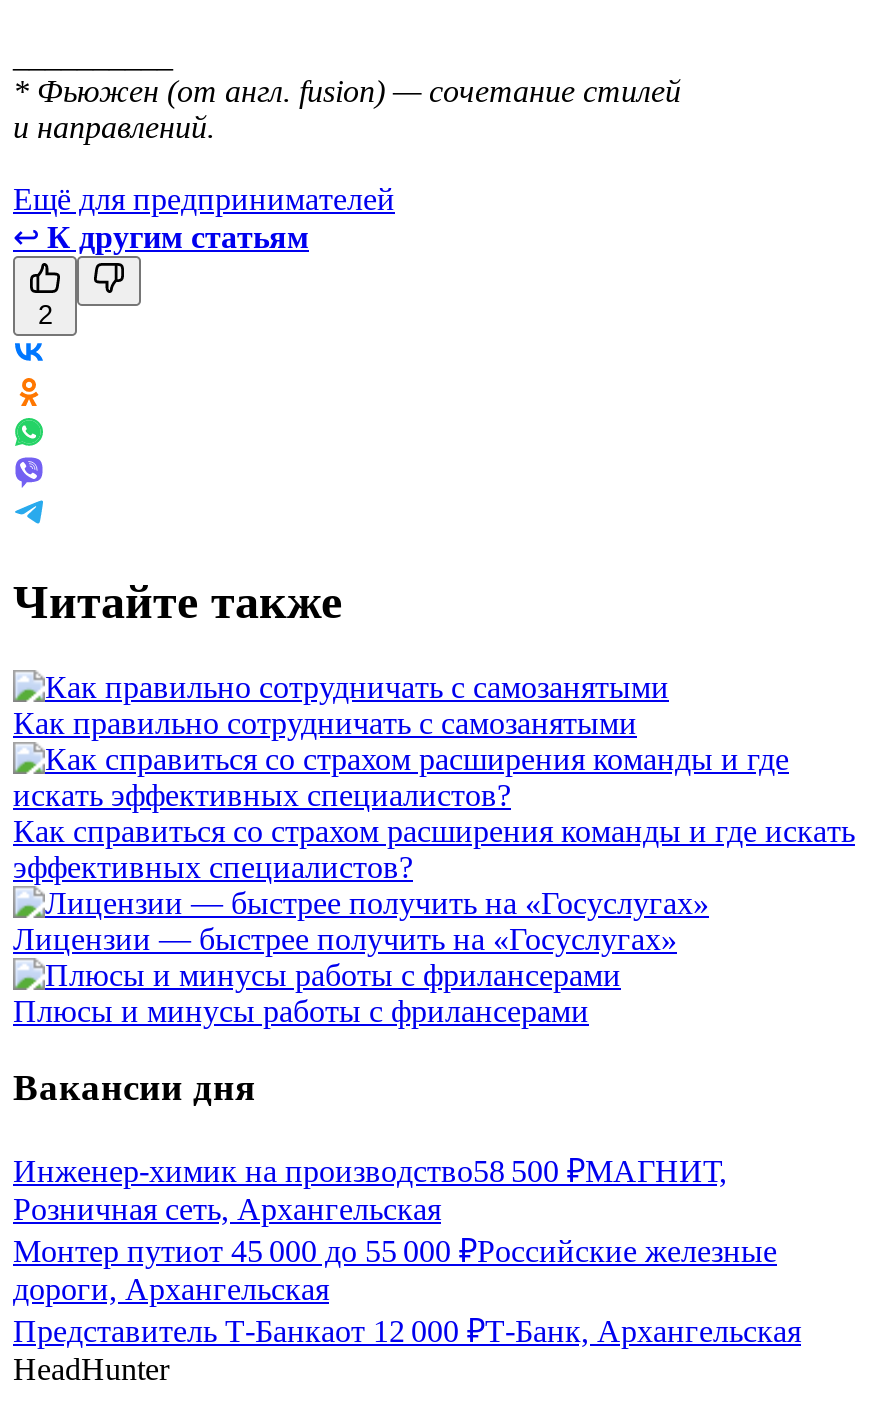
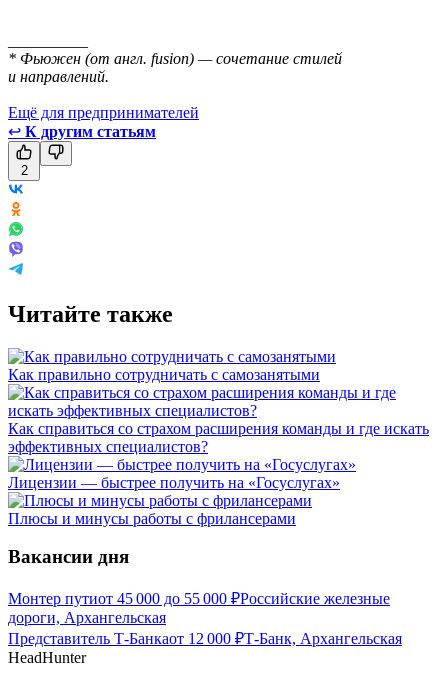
[13,1154,727,1226] Инженер-химик на производство58 500 ₽МАГНИТ, | Розничная сеть, Архангельская -> none

